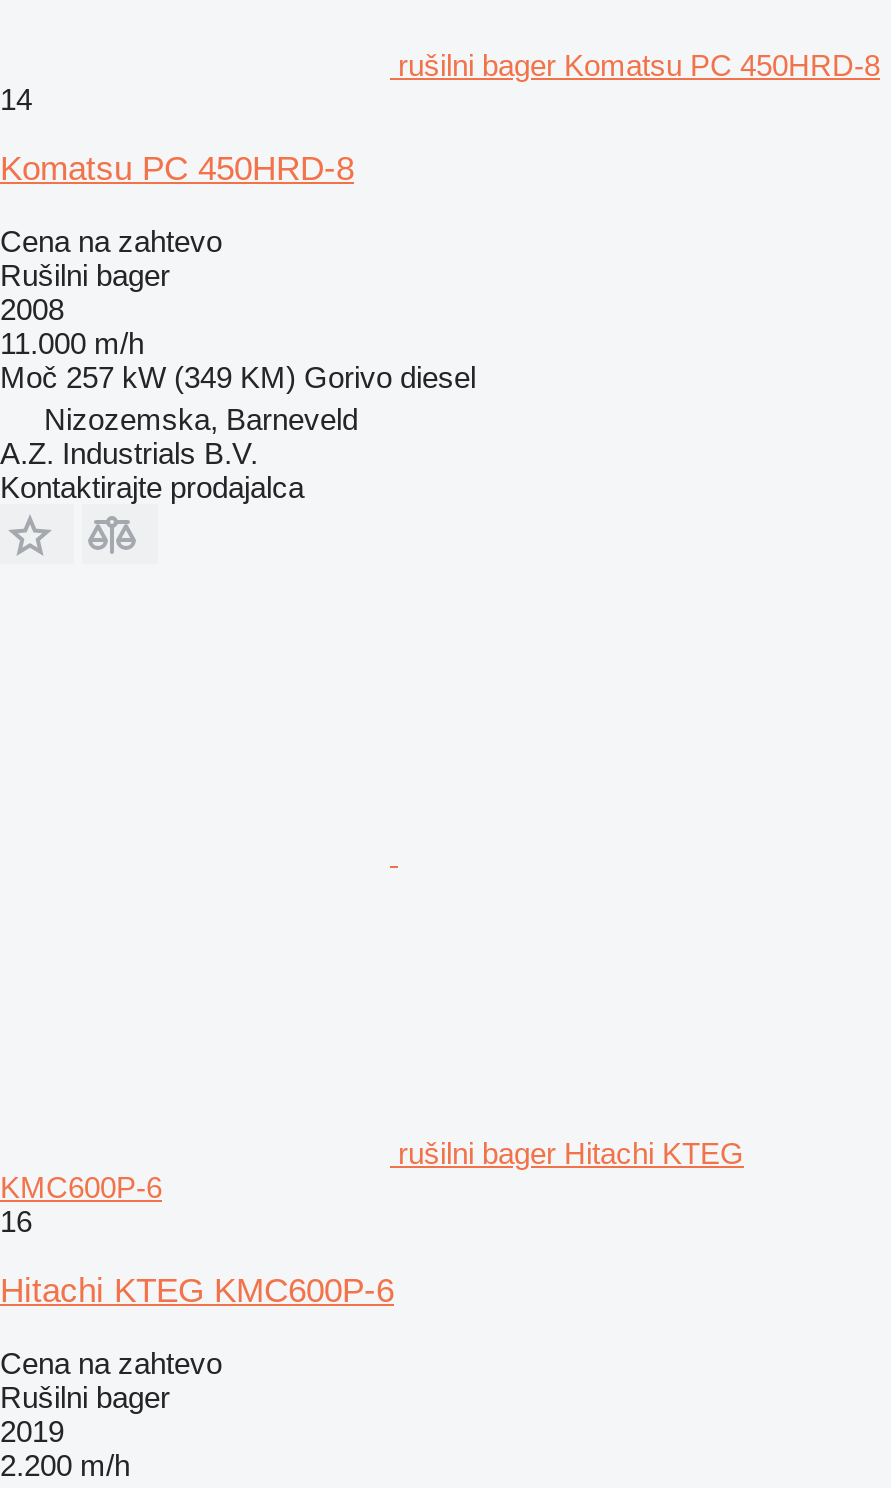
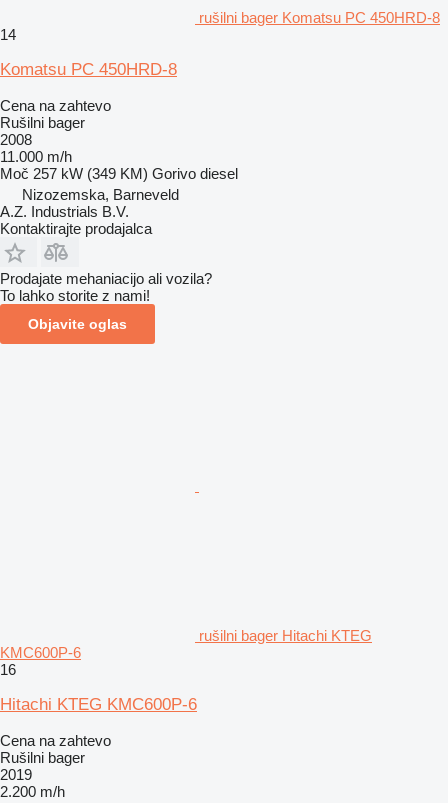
none -> [0,270,212,332] Prodajate mehaniacijo ali vozila? | To lahko storite z nami! | Objavite oglas

